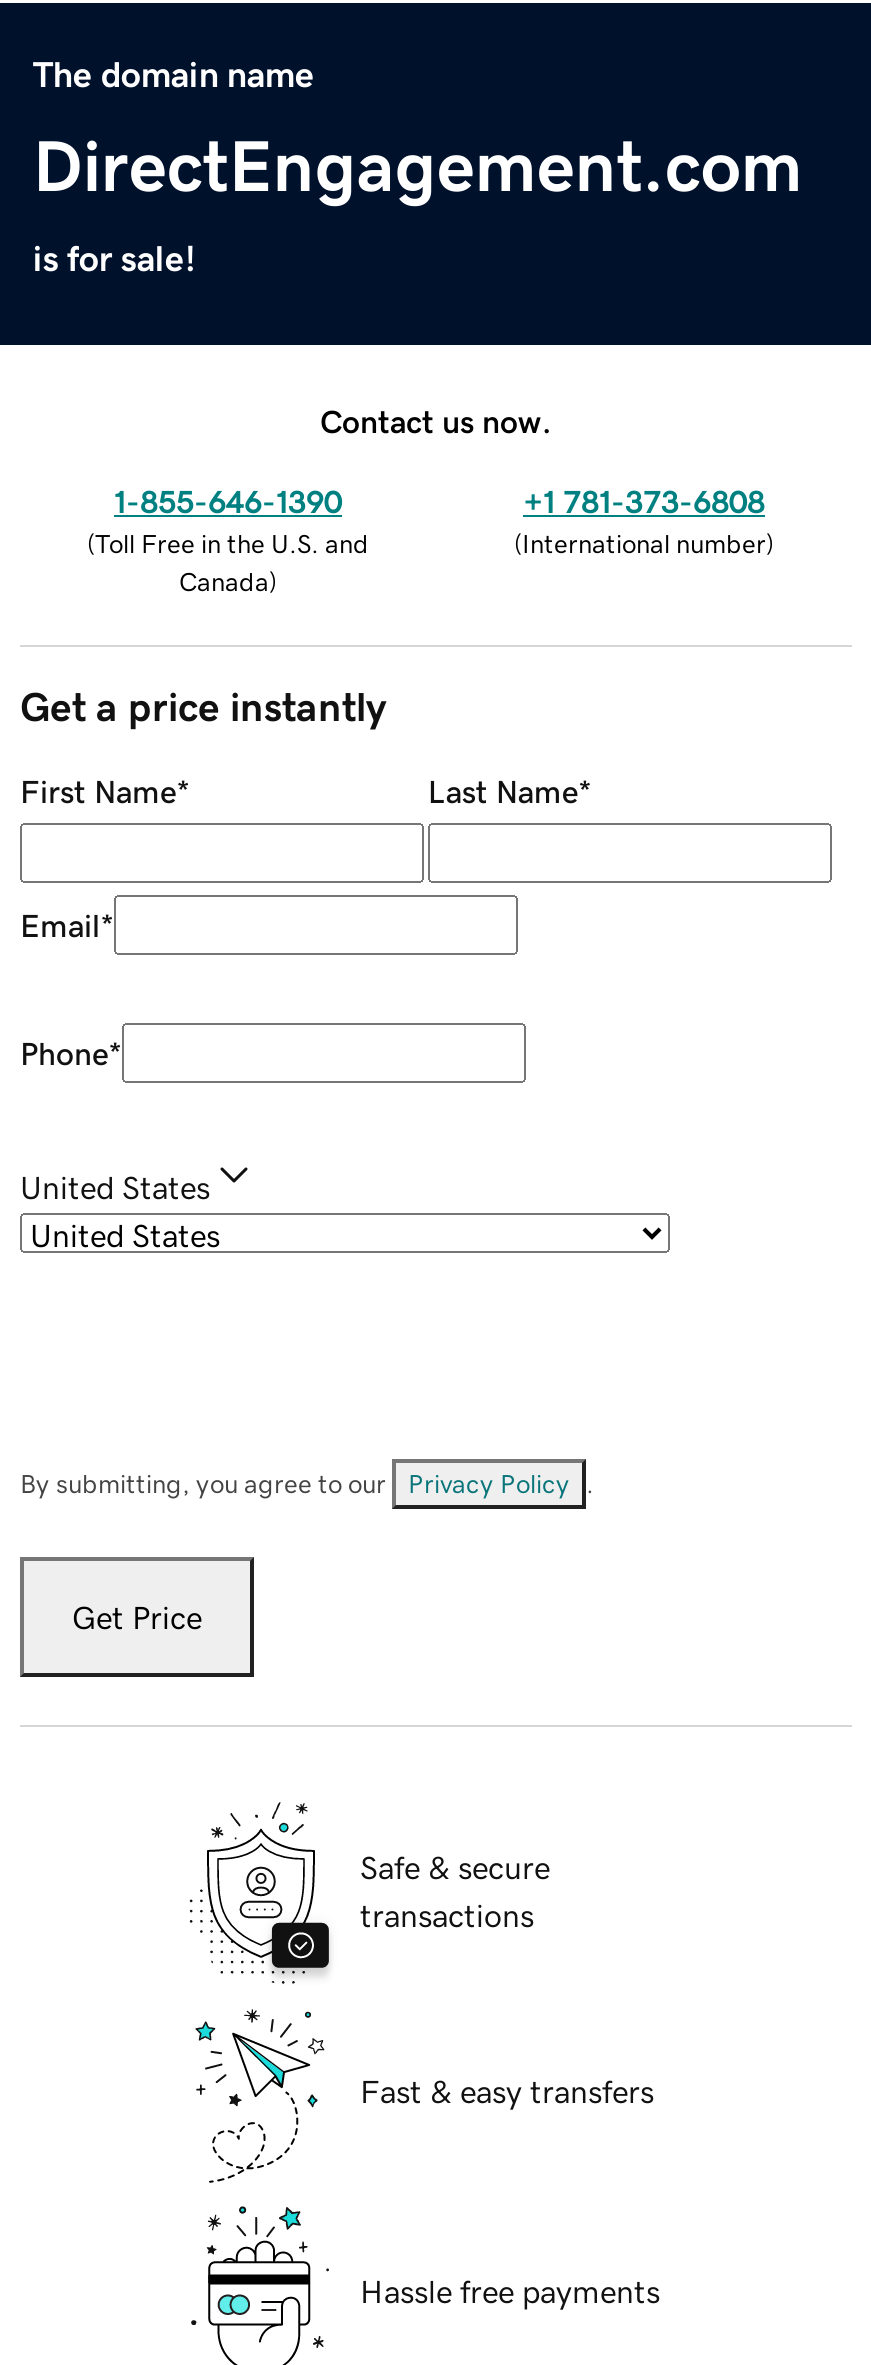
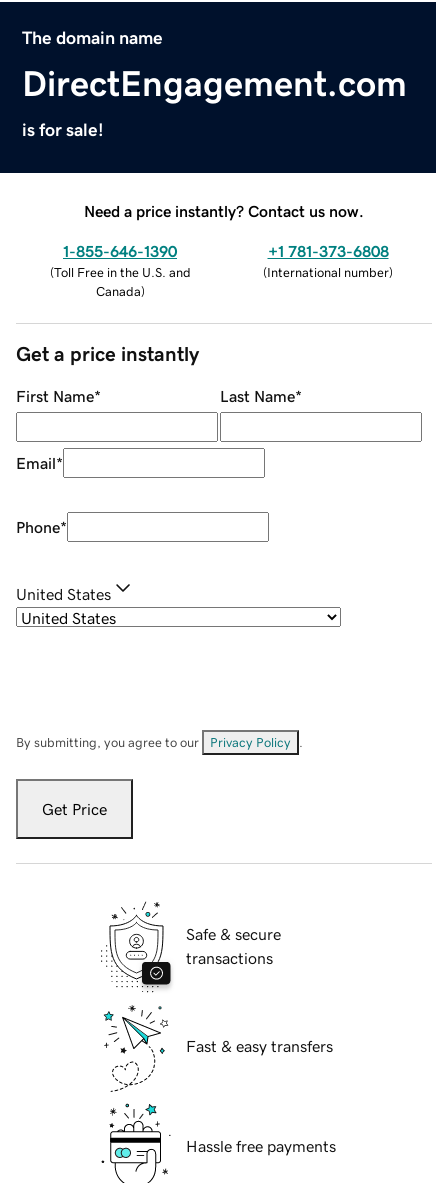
[320,404,552,436] Contact us now. -> [84,203,364,219] Need a price instantly? Contact us now.

